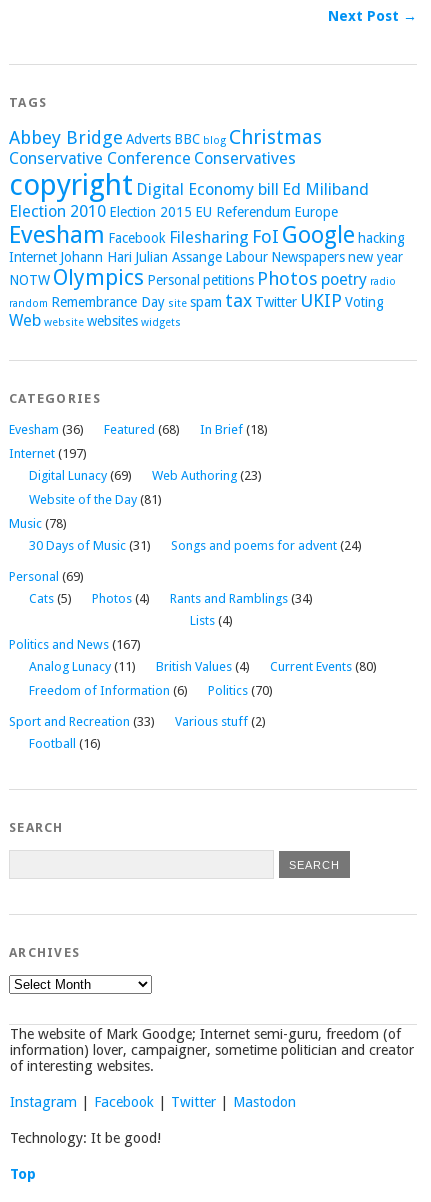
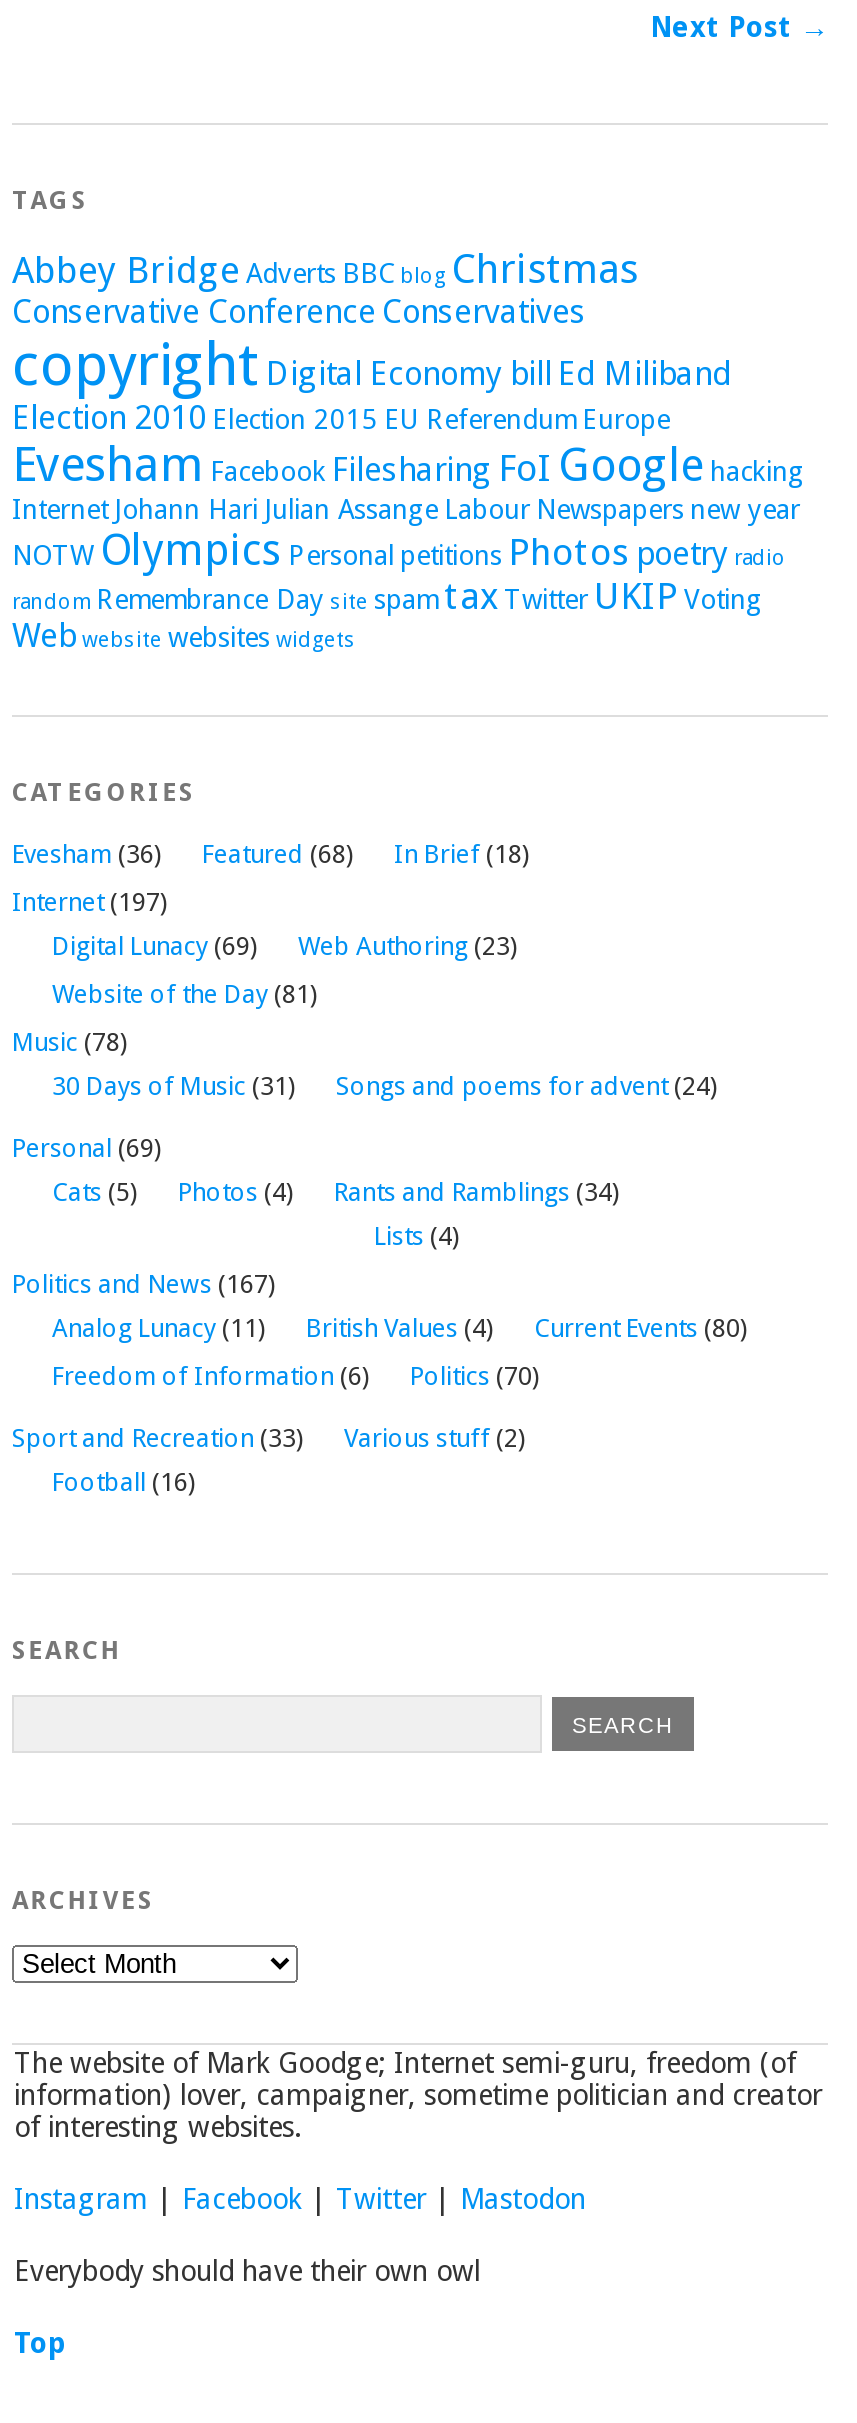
[10,1130,161,1146] Technology: It be good! -> [14,2254,480,2286] Everybody should have their own owl

